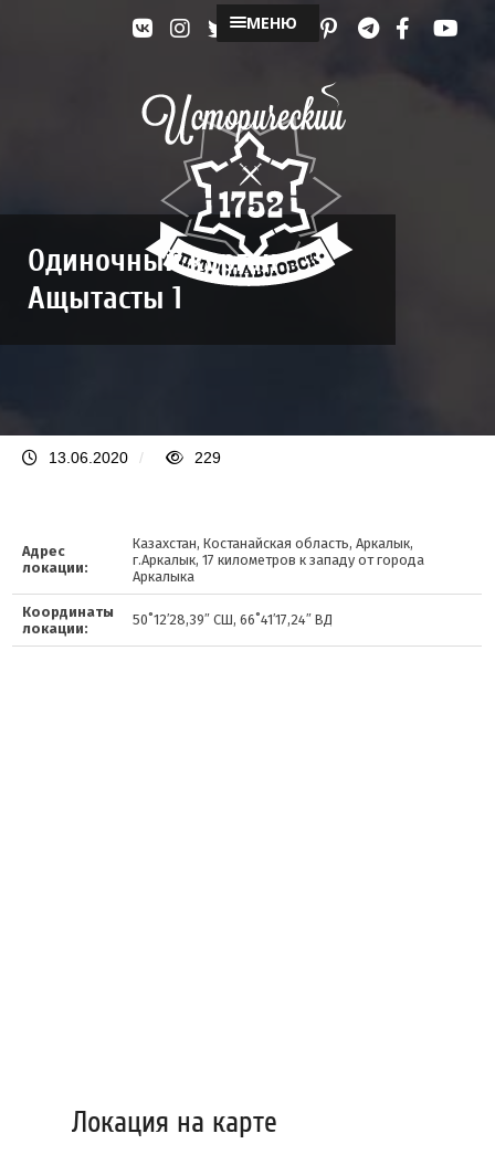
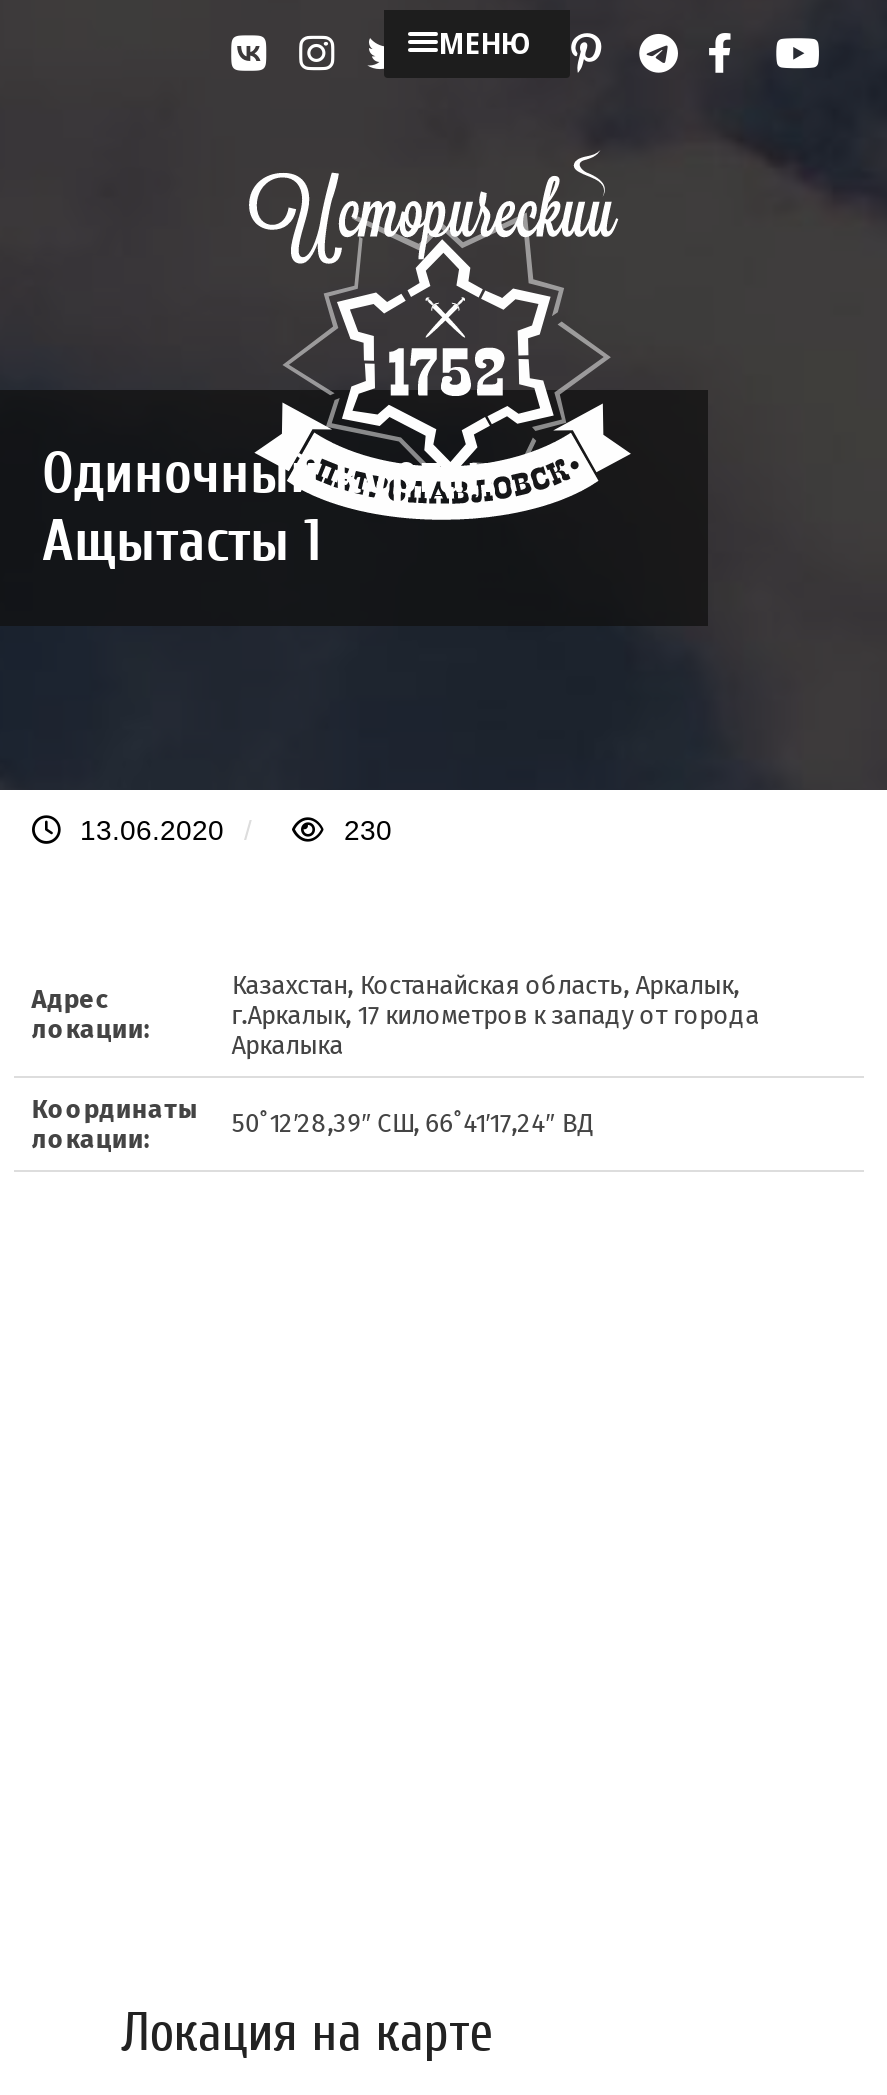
[194,449,221,466] 229 -> [344,814,392,846] 230

